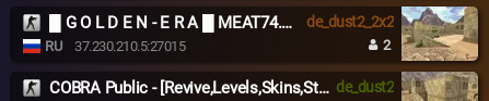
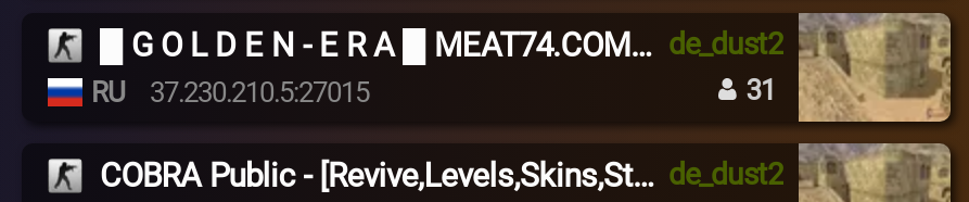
[306,7,478,61] [image] | de_dust2_2x2 -> [668,13,951,119] [image] | de_dust2
[380,37,390,53] 2 -> [740,74,775,106] 31

